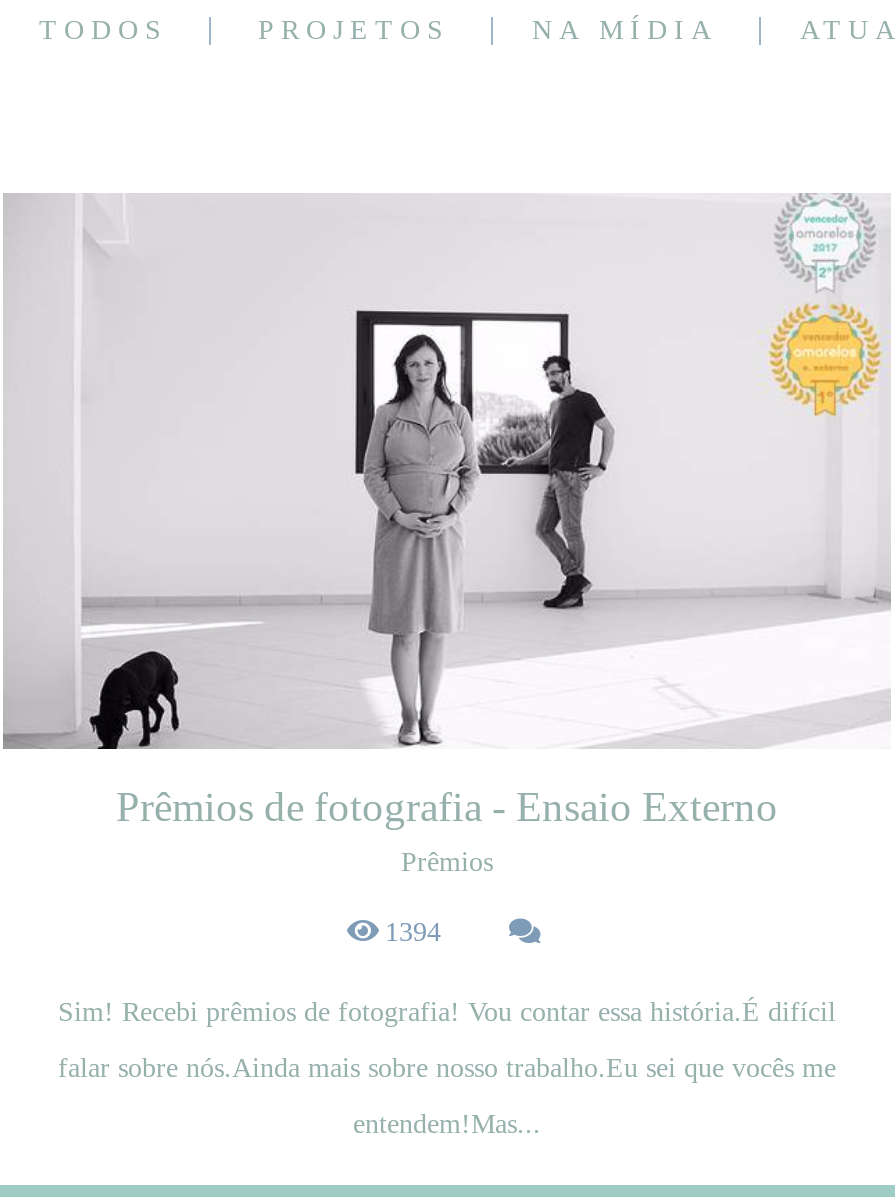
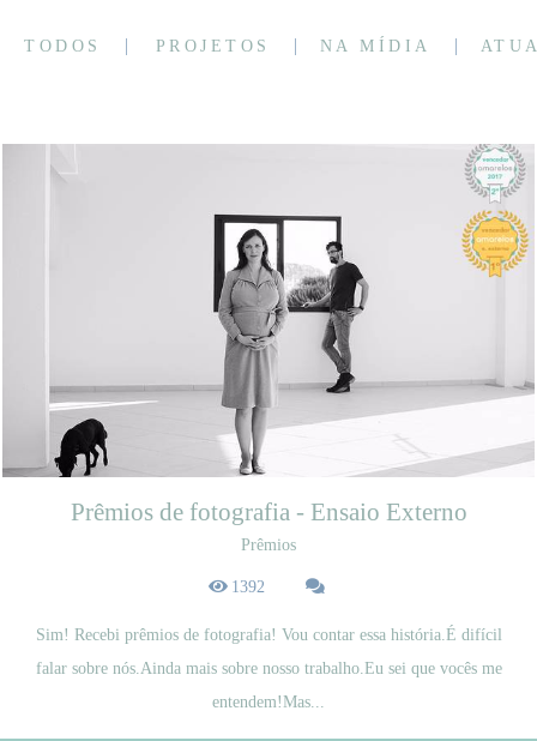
[385,916,441,946] 1394 -> [231,577,265,595] 1392

